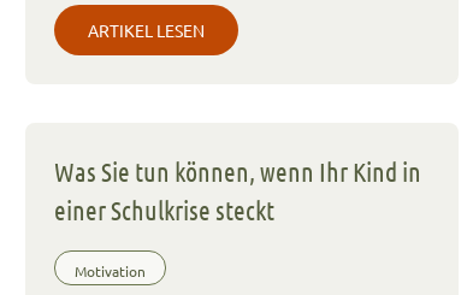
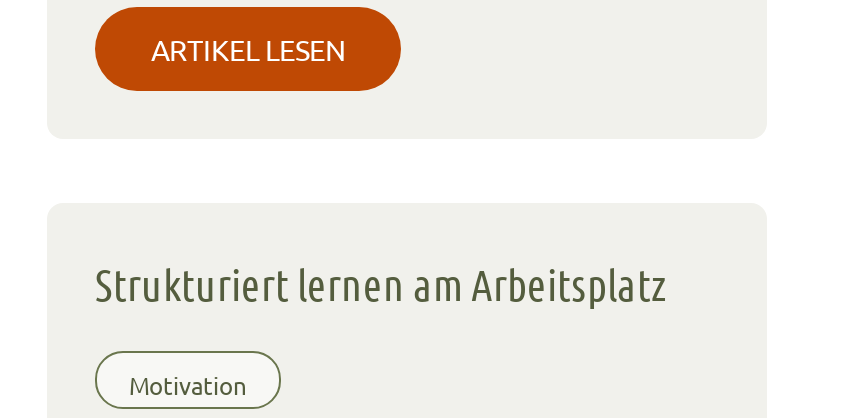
[54,155,421,225] Was Sie tun können, wenn Ihr Kind in | einer Schulkrise steckt -> [95,257,667,309] Strukturiert lernen am Arbeitsplatz

